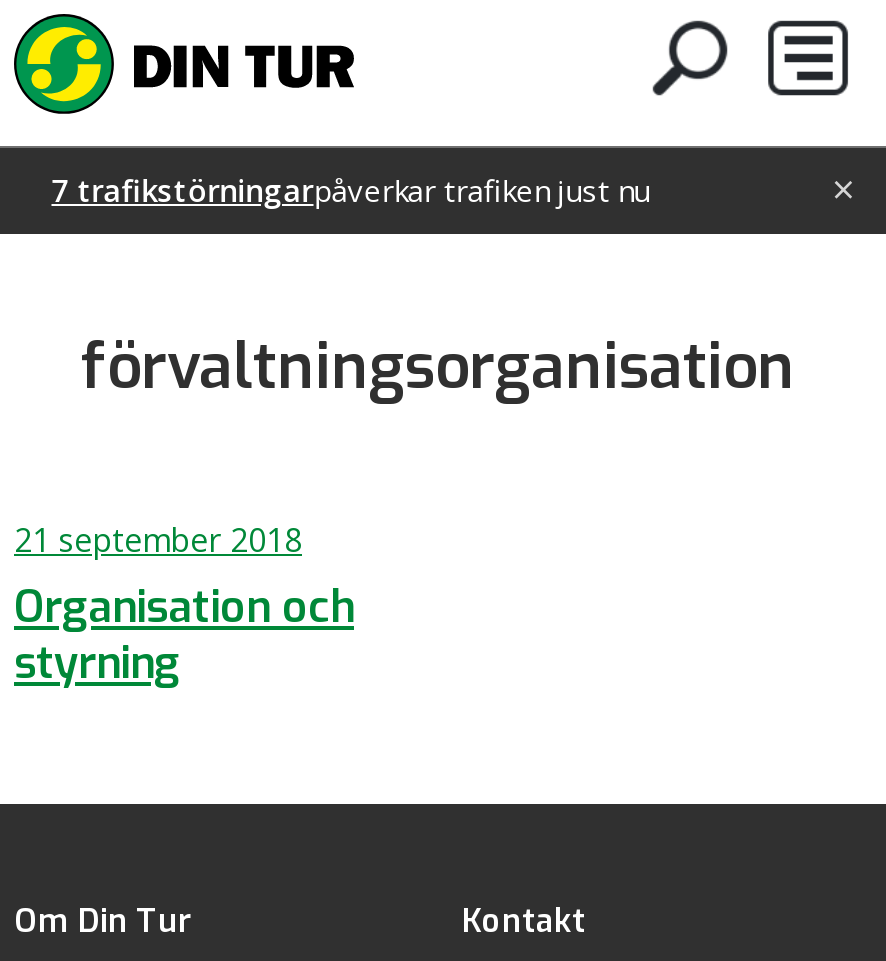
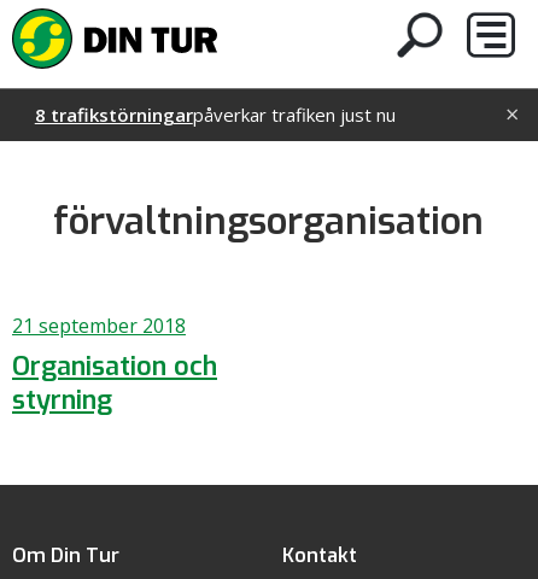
[52,171,650,211] 7 trafikstörningarpåverkar trafiken just nu -> [35,103,395,127] 8 trafikstörningarpåverkar trafiken just nu

